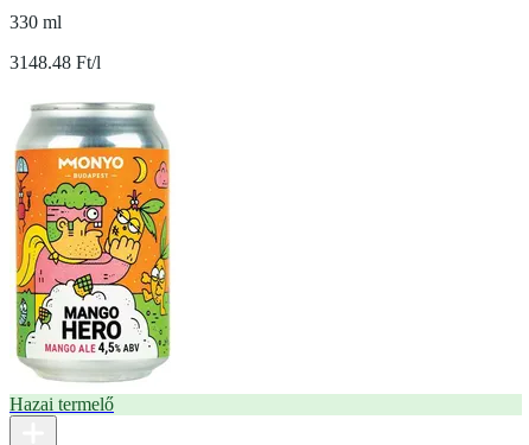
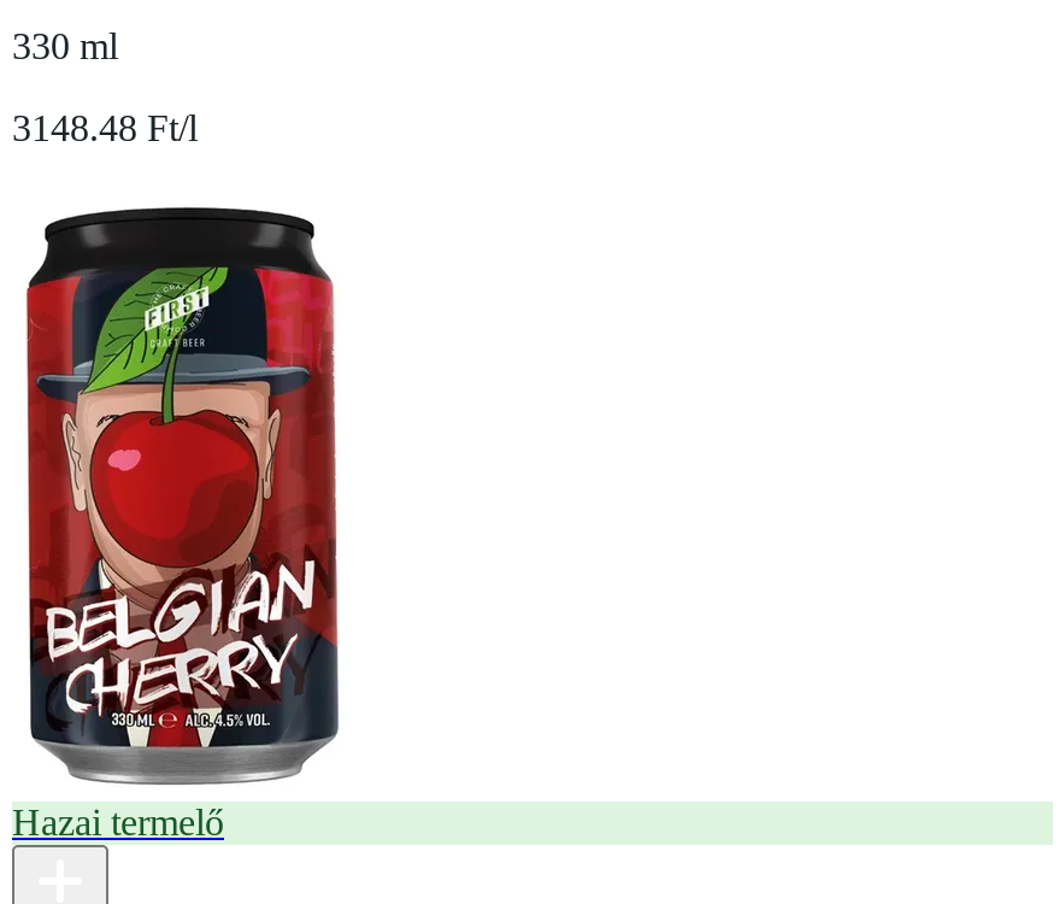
[14,103,171,386] [image] -> [24,207,340,786] [image]

